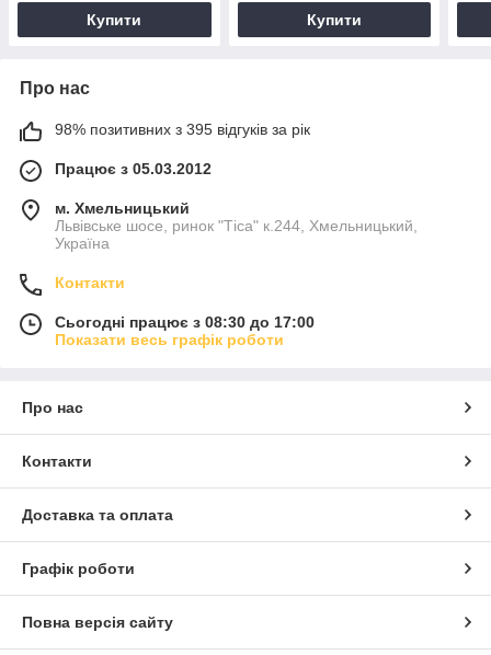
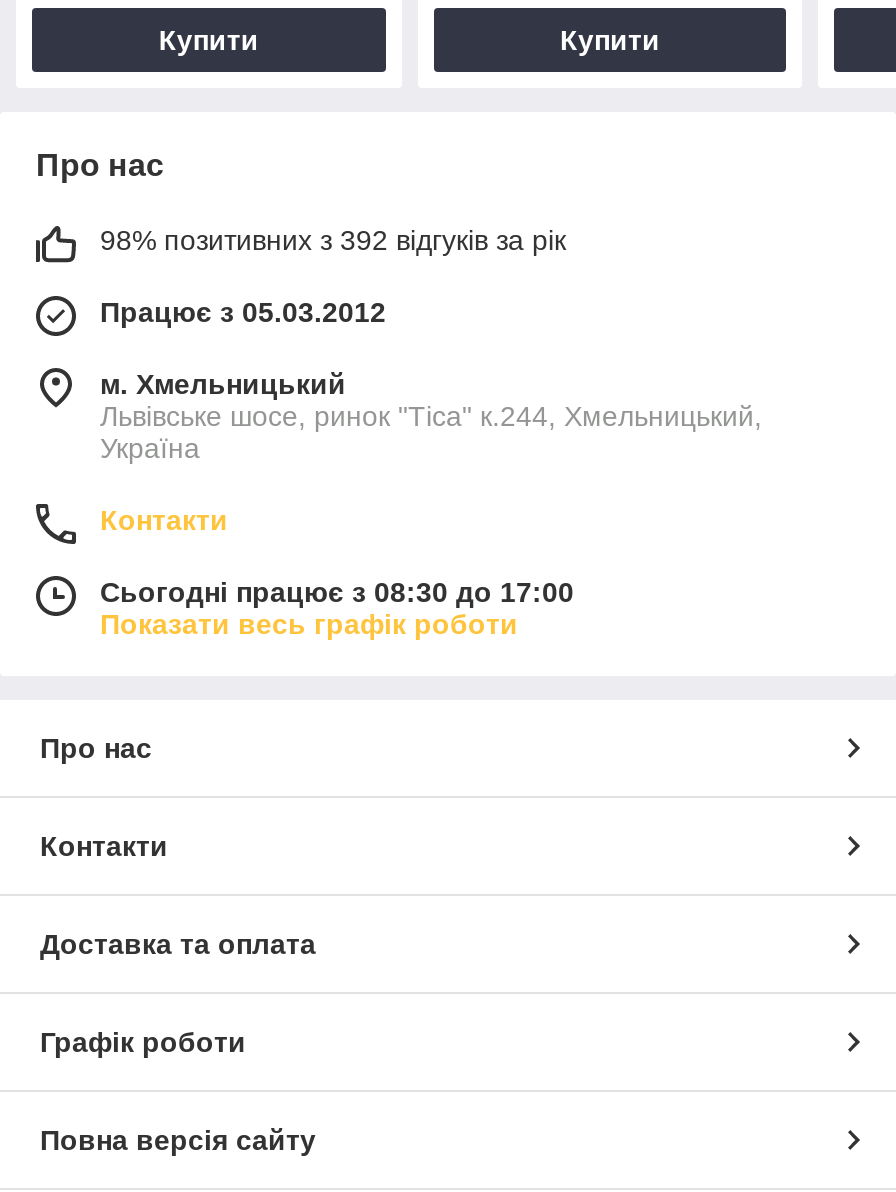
[55,120,310,138] 98% позитивних з 395 відгуків за рік -> [100,224,566,256] 98% позитивних з 392 відгуків за рік

